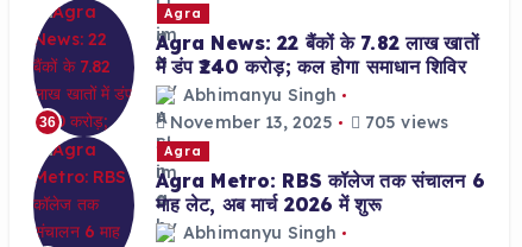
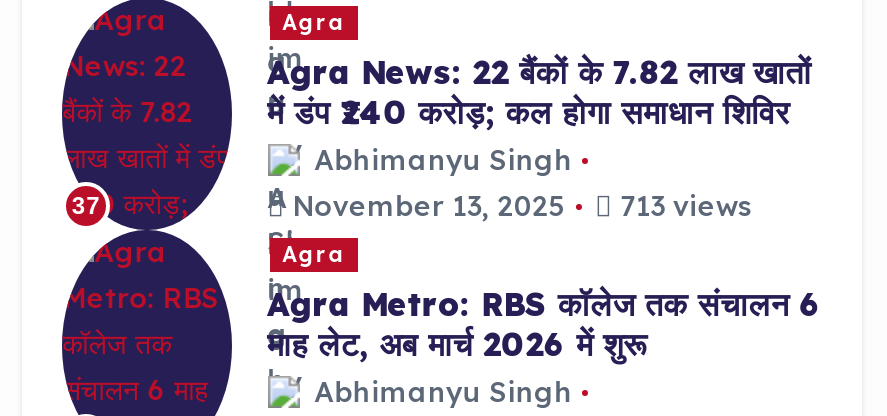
[39,114,56,131] 36 -> [72,192,100,220] 37
[165,112,448,133] November 13, 2025 705 views -> [284,188,752,224] November 13, 2025 713 views

